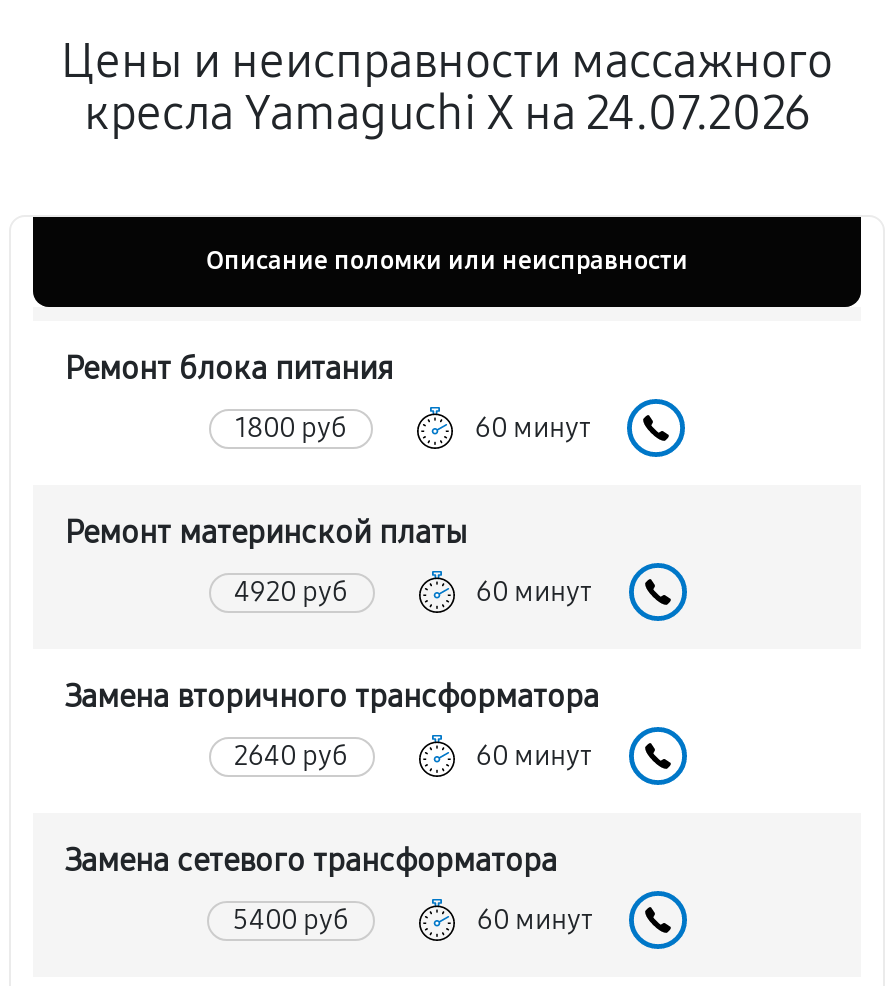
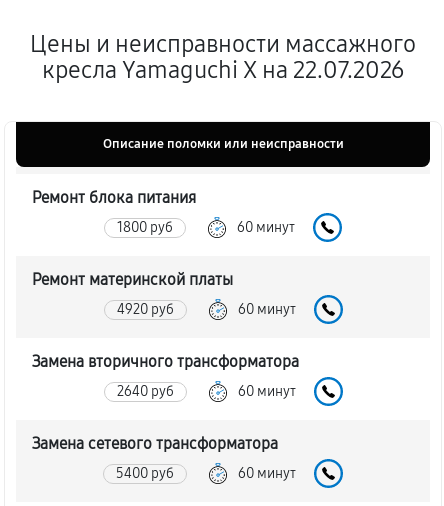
[84,85,810,141] кресла Yamaguchi X на 24.07.2026 -> [42,56,404,84] кресла Yamaguchi X на 22.07.2026

